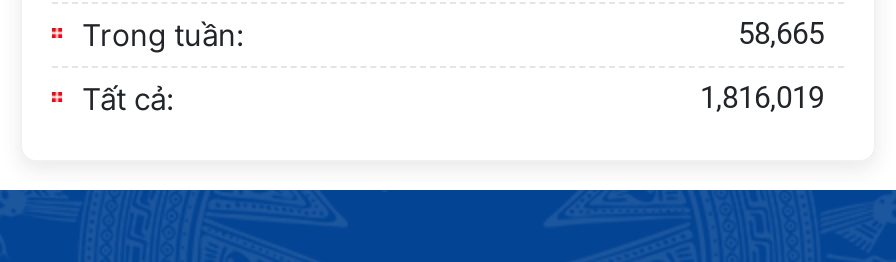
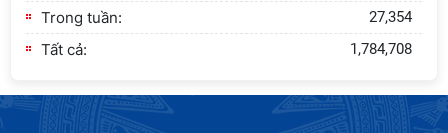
[738,16,824,52] 58,665 -> [369,8,412,26] 27,354
[700,80,824,116] 1,816,019 -> [350,40,412,58] 1,784,708

